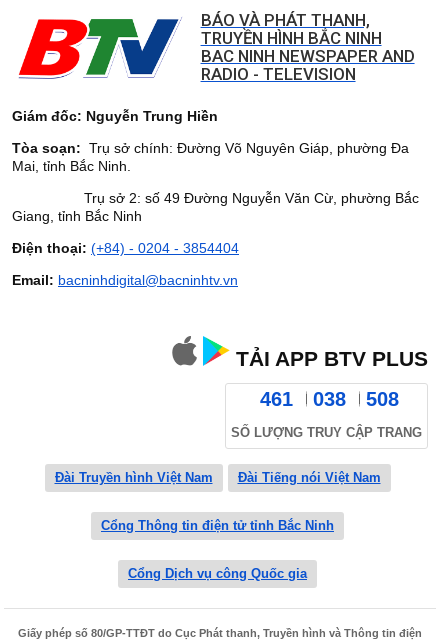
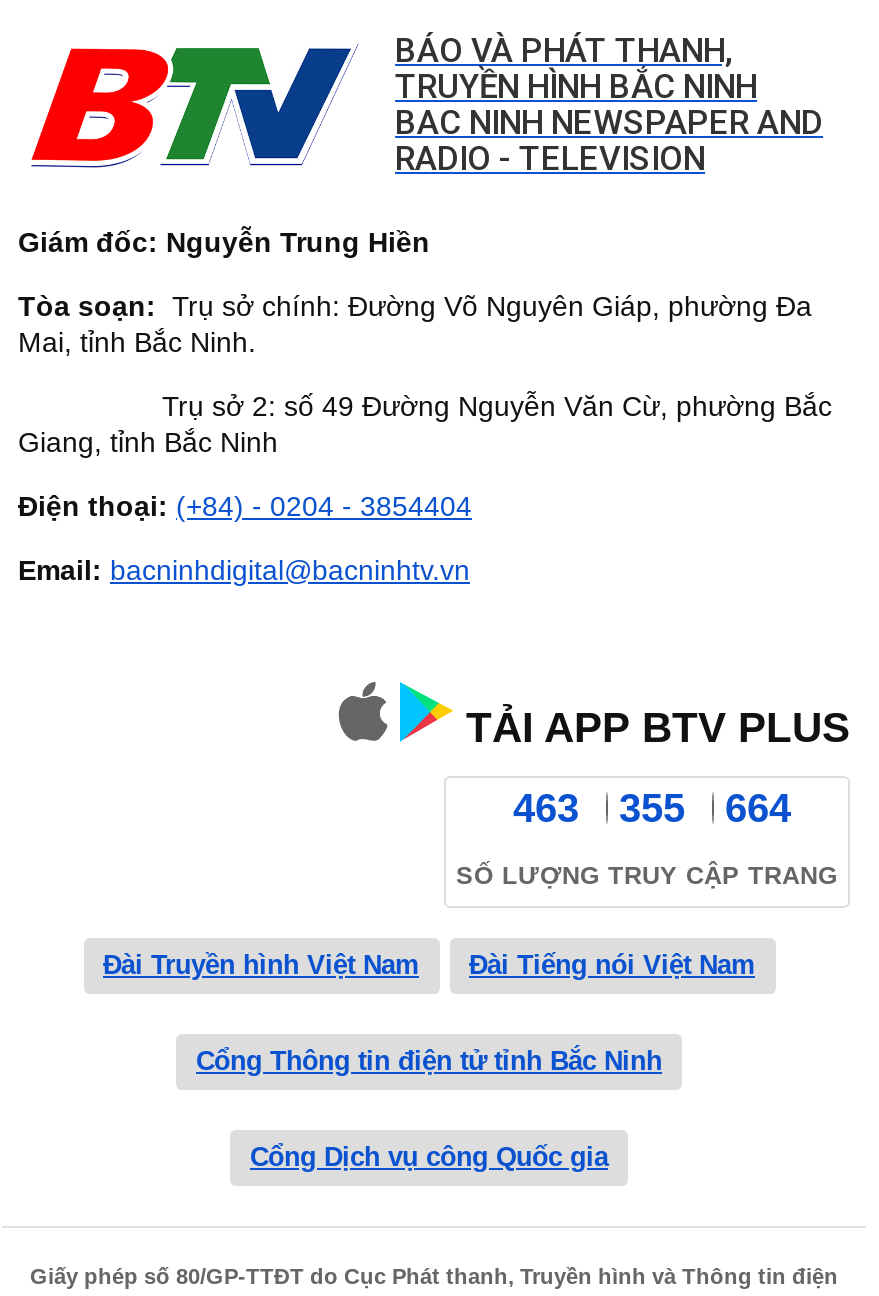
[259,388,292,410] 461 -> [513,787,579,831] 463
[312,388,345,410] 038 -> [619,787,685,831] 355
[365,388,398,410] 508 -> [725,787,791,831] 664

